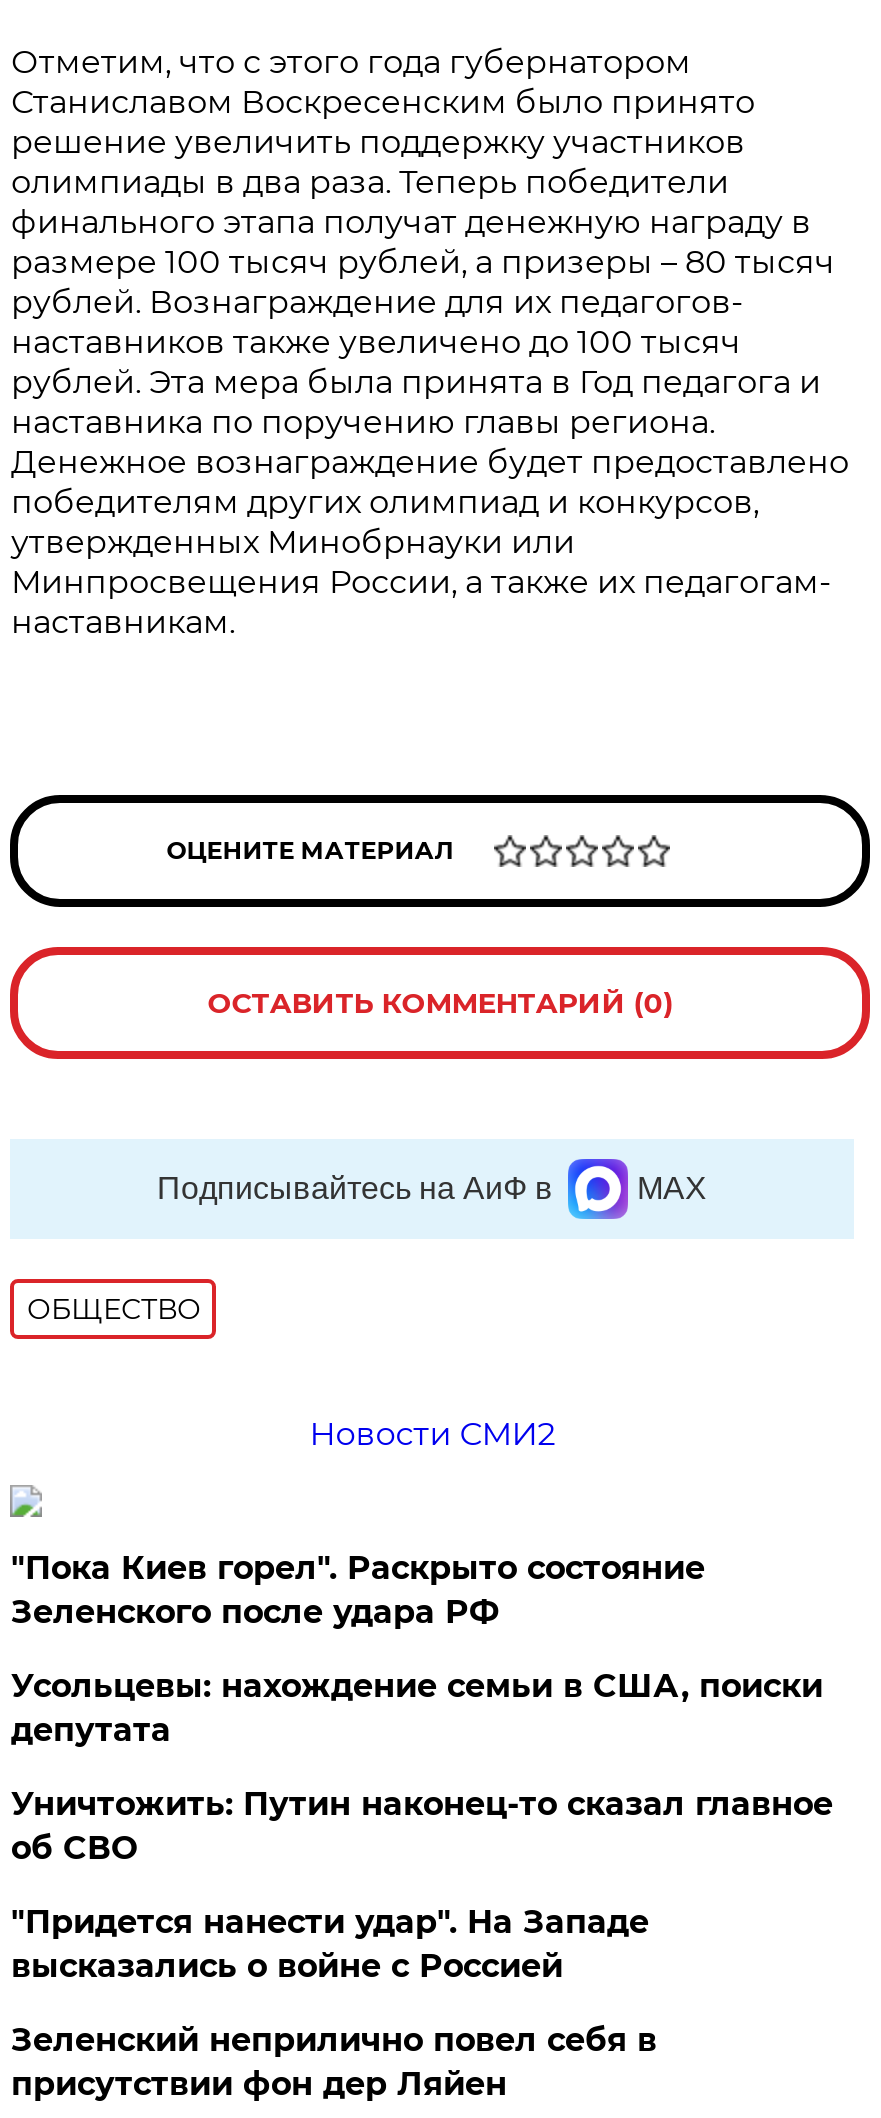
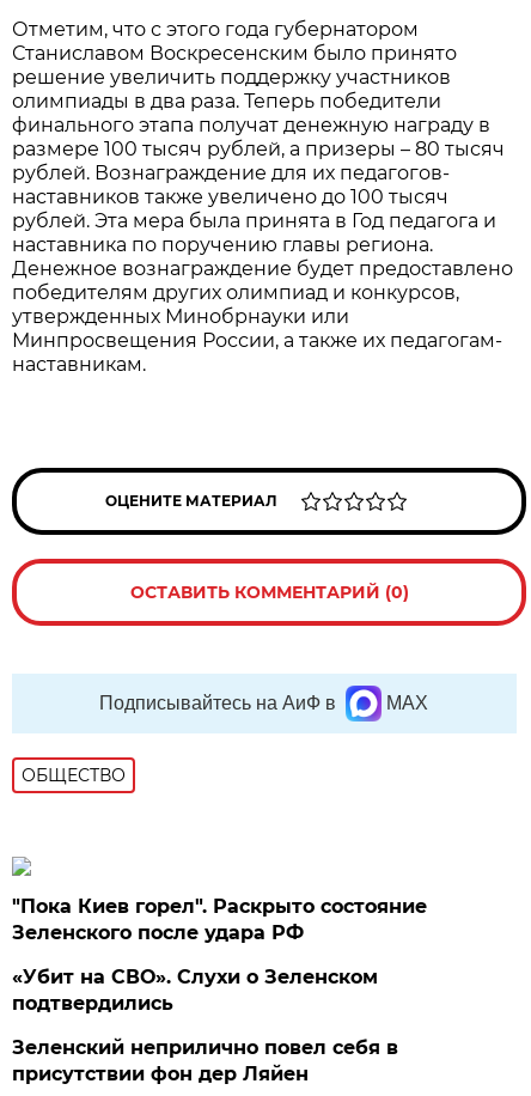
[309,1414,555,1452] Новости СМИ2 -> none
[11,1666,833,1984] Усольцевы: нахождение семьи в США, поиски | депутата | Уничтожить: Путин наконец-то сказал главное | об СВО | "Придется нанести удар". На Западе | высказались о войне с Россией -> [12,965,378,1014] «Убит на СВО». Слухи о Зеленском | подтвердились

